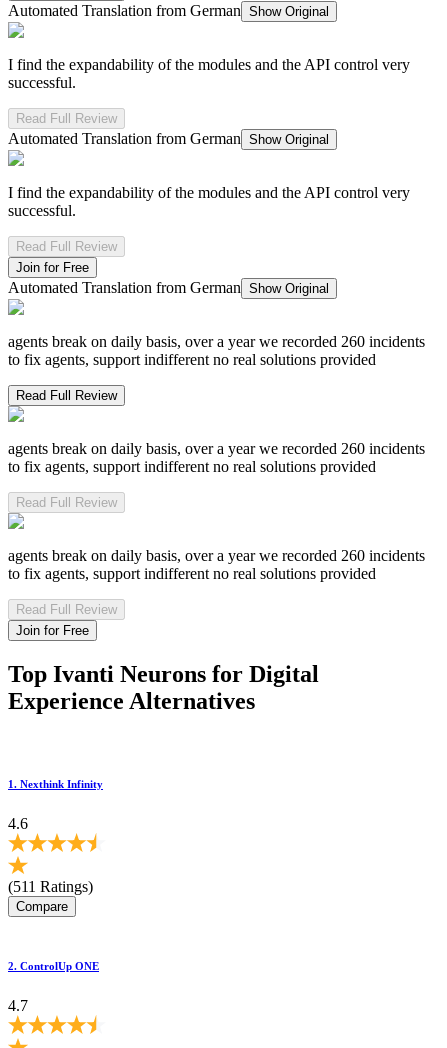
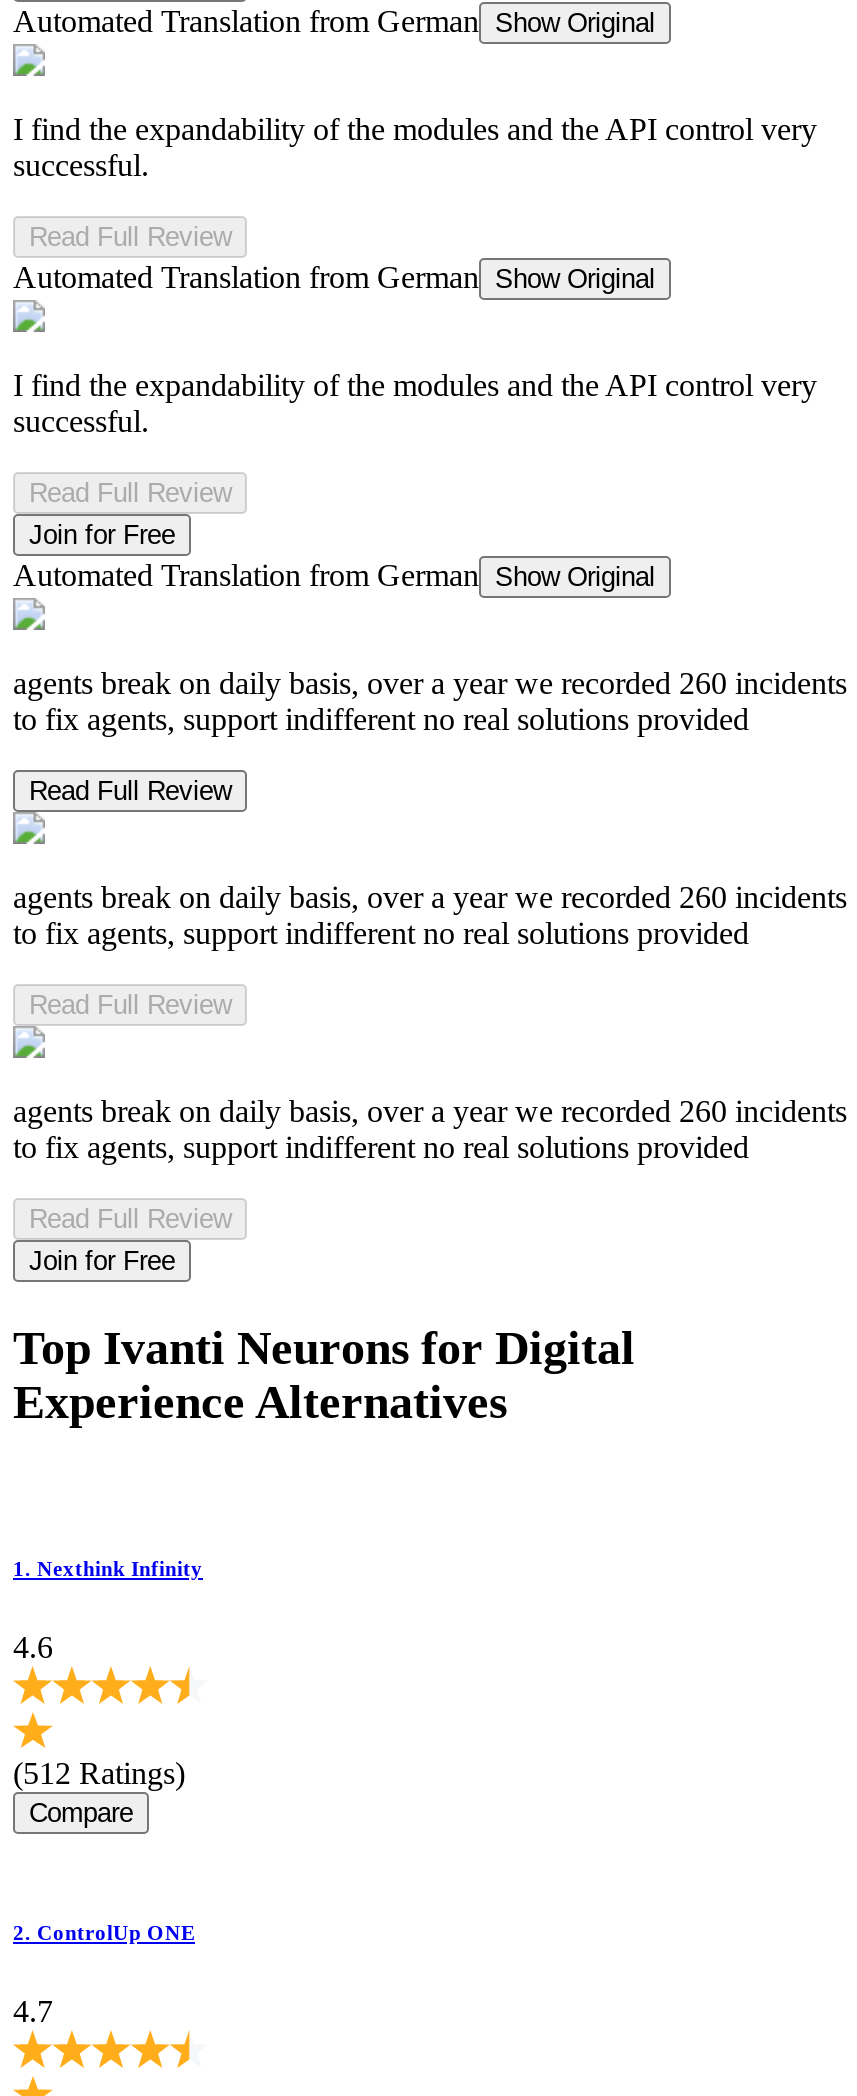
[8,878,93,895] (511 Ratings) -> [13,1756,185,1790] (512 Ratings)

